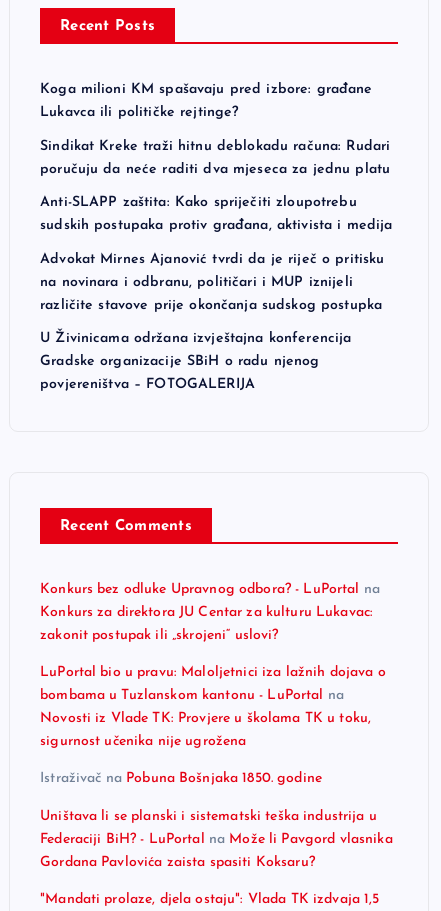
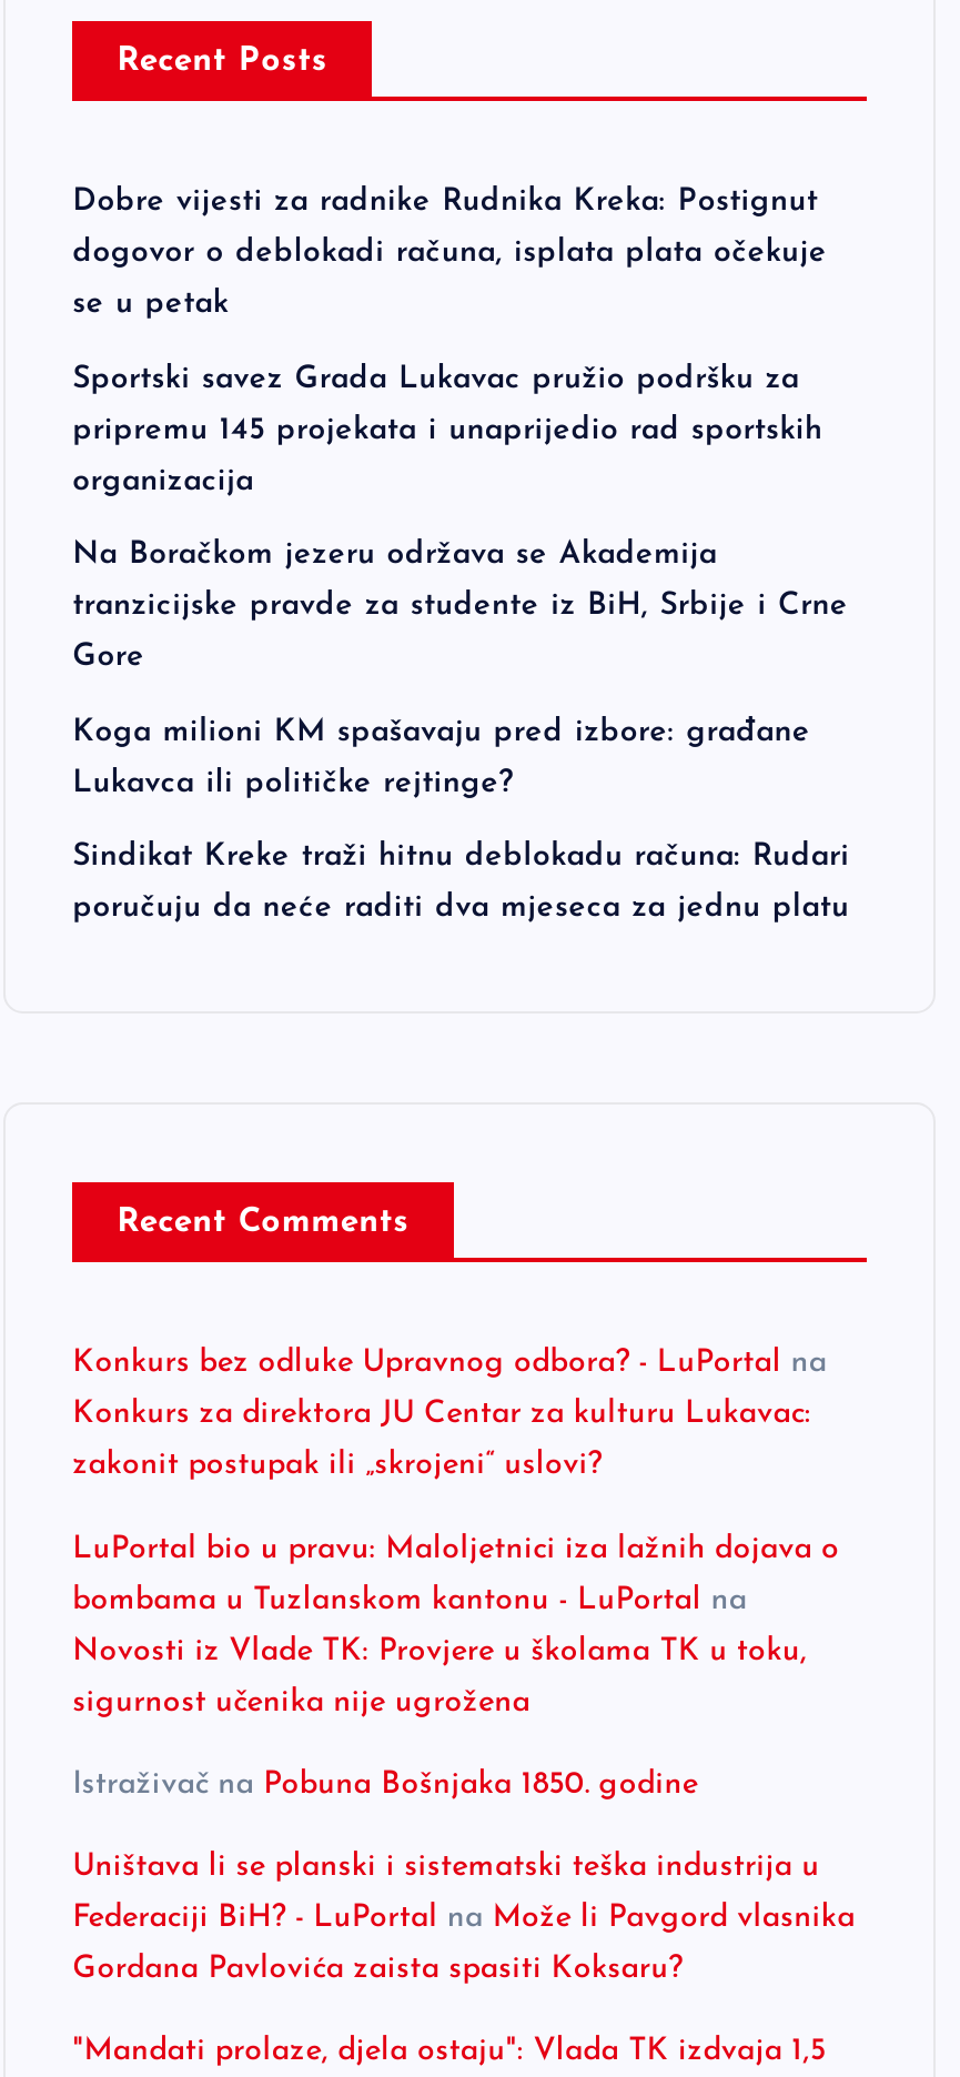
none -> [72,186,848,674] Dobre vijesti za radnike Rudnika Kreka: Postignut | dogovor o deblokadi računa, isplata plata očekuje | se u petak | Sportski savez Grada Lukavac pružio podršku za | pripremu 145 projekata i unaprijedio rad sportskih | organizacija | Na Boračkom jezeru održava se Akademija | tranzicijske pravde za studente iz BiH, Srbije i Crne | Gore
moved [40,82,390,177] -> [72,716,850,925]: Koga milioni KM spašavaju pred izbore: građane | Lukavca ili političke rejtinge? | Sindikat Kreke traži hitnu deblokadu računa: Rudari | poručuju da neće raditi dva mjeseca za jednu platu
[40,195,392,392] Anti-SLAPP zaštita: Kako spriječiti zloupotrebu | sudskih postupaka protiv građana, aktivista i medija | Advokat Mirnes Ajanović tvrdi da je riječ o pritisku | na novinara i odbranu, političari i MUP iznijeli | različite stavove prije okončanja sudskog postupka | U Živinicama održana izvještajna konferencija | Gradske organizacije SBiH o radu njenog | povjereništva – FOTOGALERIJA -> none

